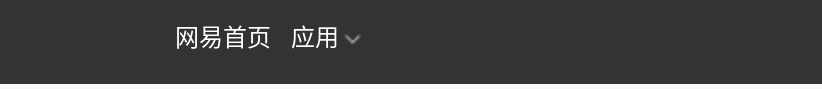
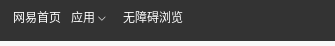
none -> [123,11,183,25] 无障碍浏览

